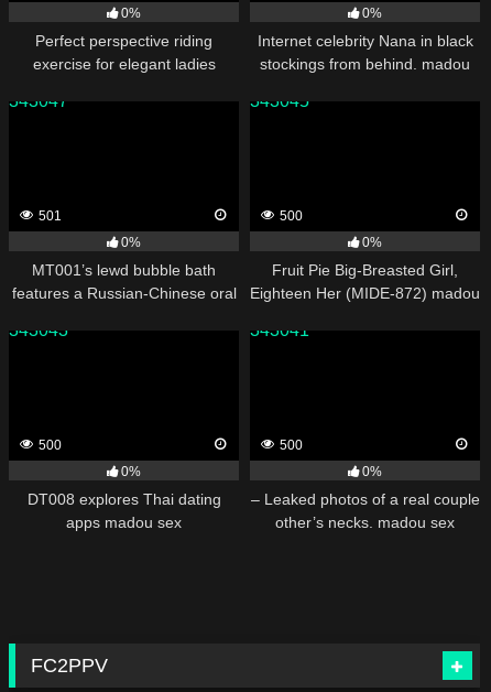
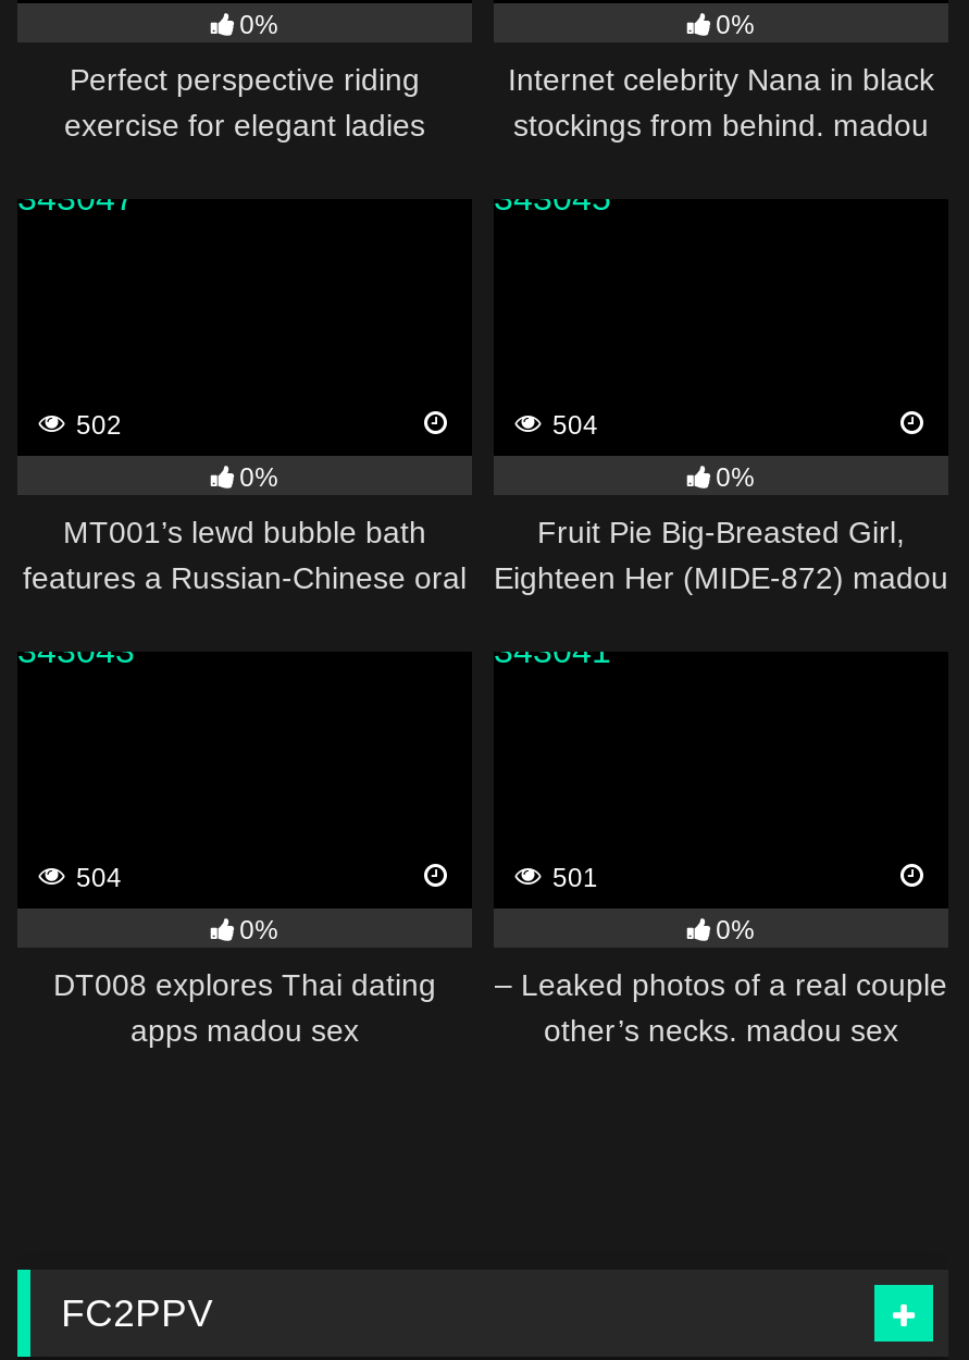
[35,209,62,224] 501 -> [70,411,122,442] 502
[276,209,303,224] 500 -> [546,411,598,442] 504
[35,438,62,453] 500 -> [70,863,122,893] 504
[276,438,303,453] 500 -> [546,863,598,893] 501

